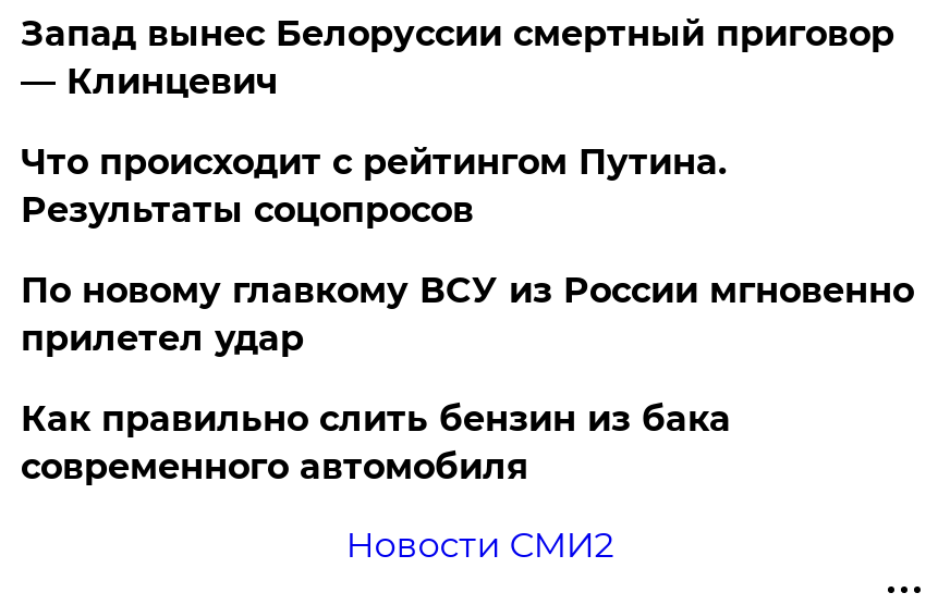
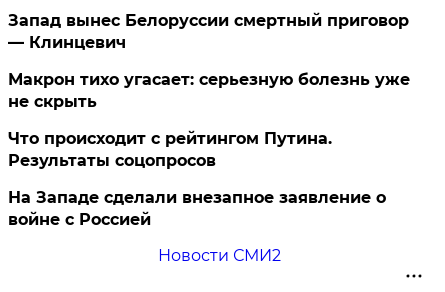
none -> [8,70,410,111] Макрон тихо угасает: серьезную болезнь уже | не скрыть
moved [20,141,726,231] -> [8,129,332,170]: Что происходит с рейтингом Путина. | Результаты соцопросов
[20,270,914,487] По новому главкому ВСУ из России мгновенно | прилетел удар | Как правильно слить бензин из бака | современного автомобиля -> [8,188,386,229] На Западе сделали внезапное заявление о | войне с Россией

